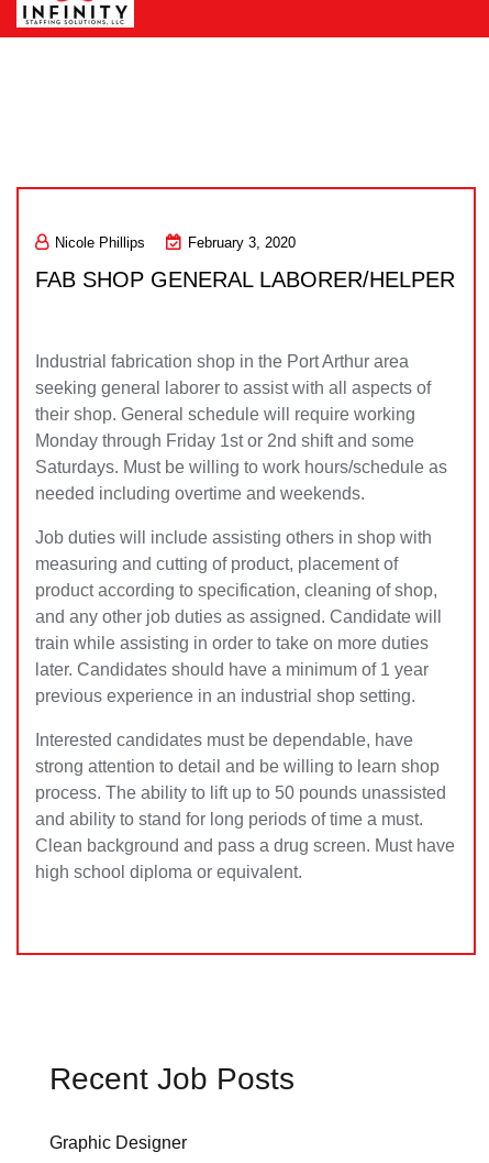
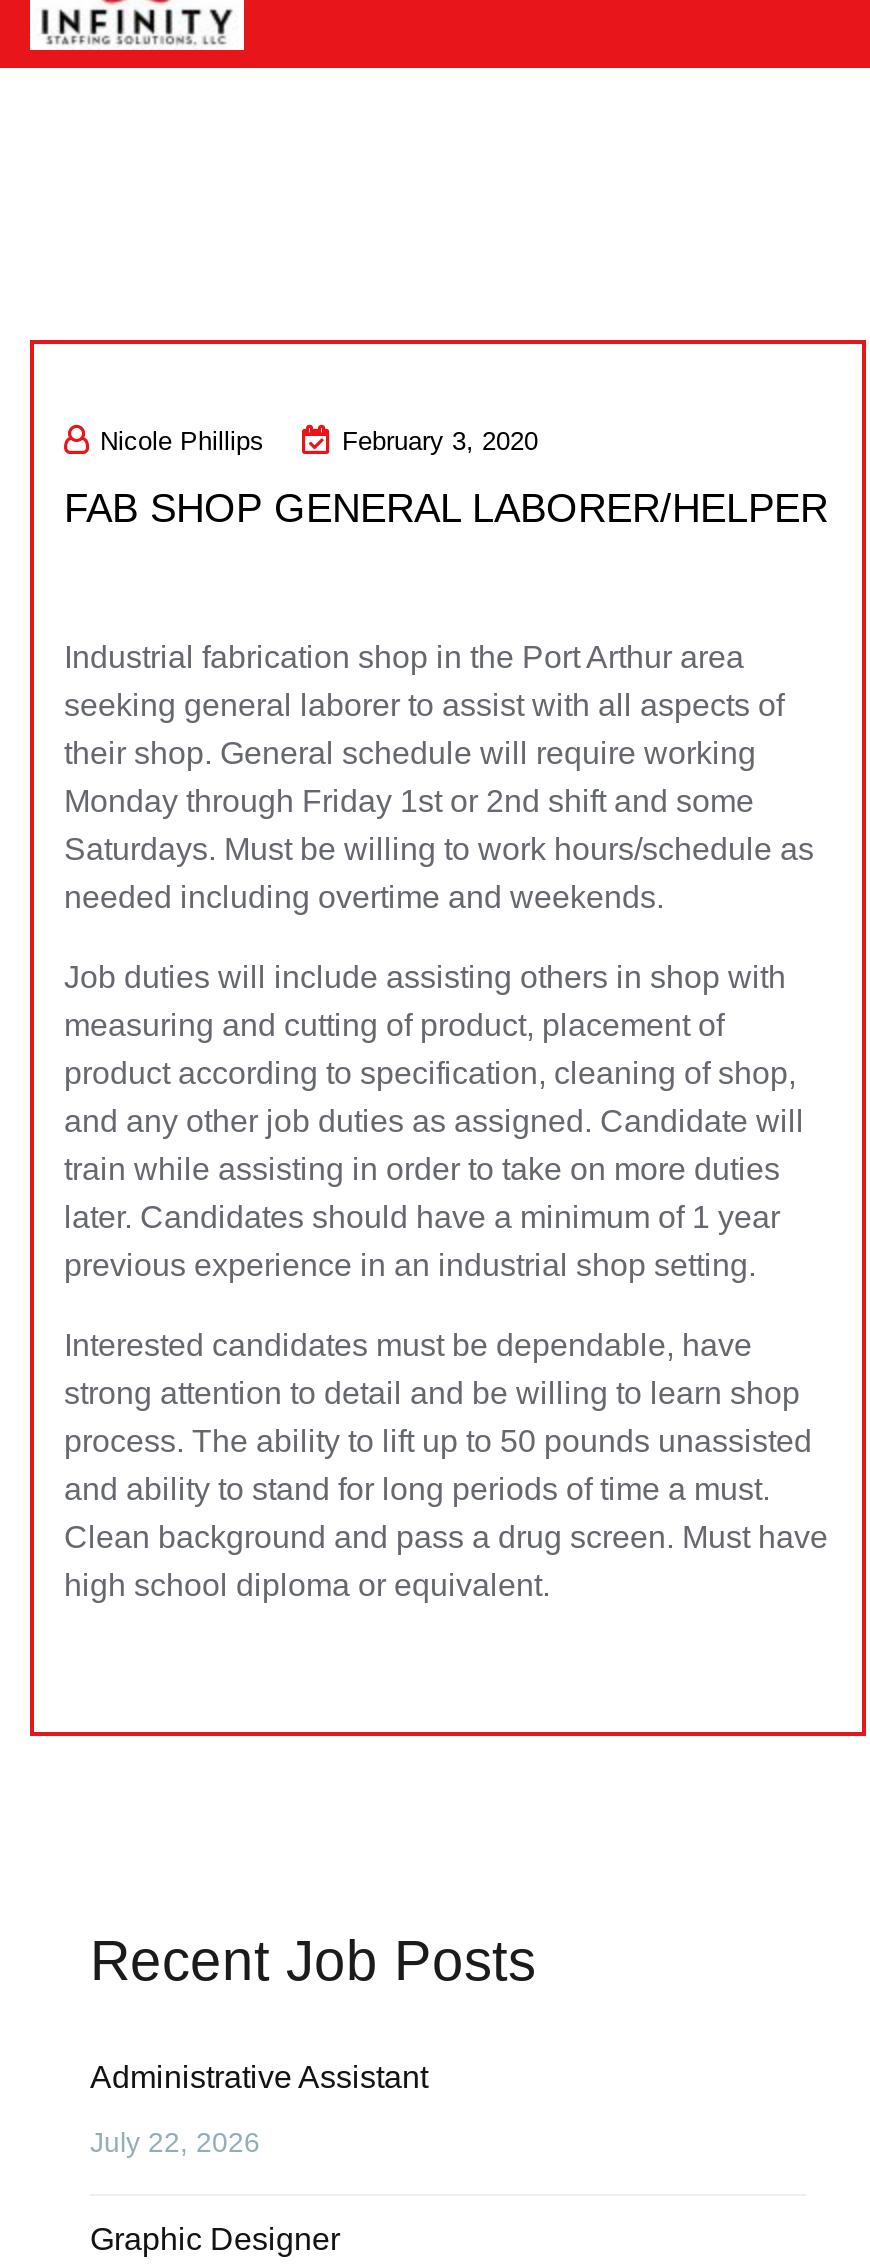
none -> [90,2060,428,2158] Administrative Assistant | July 22, 2026

